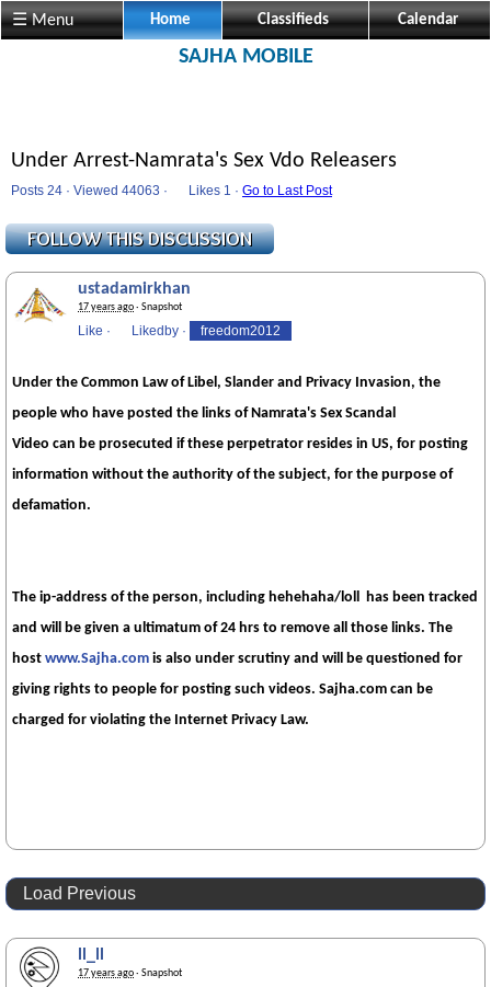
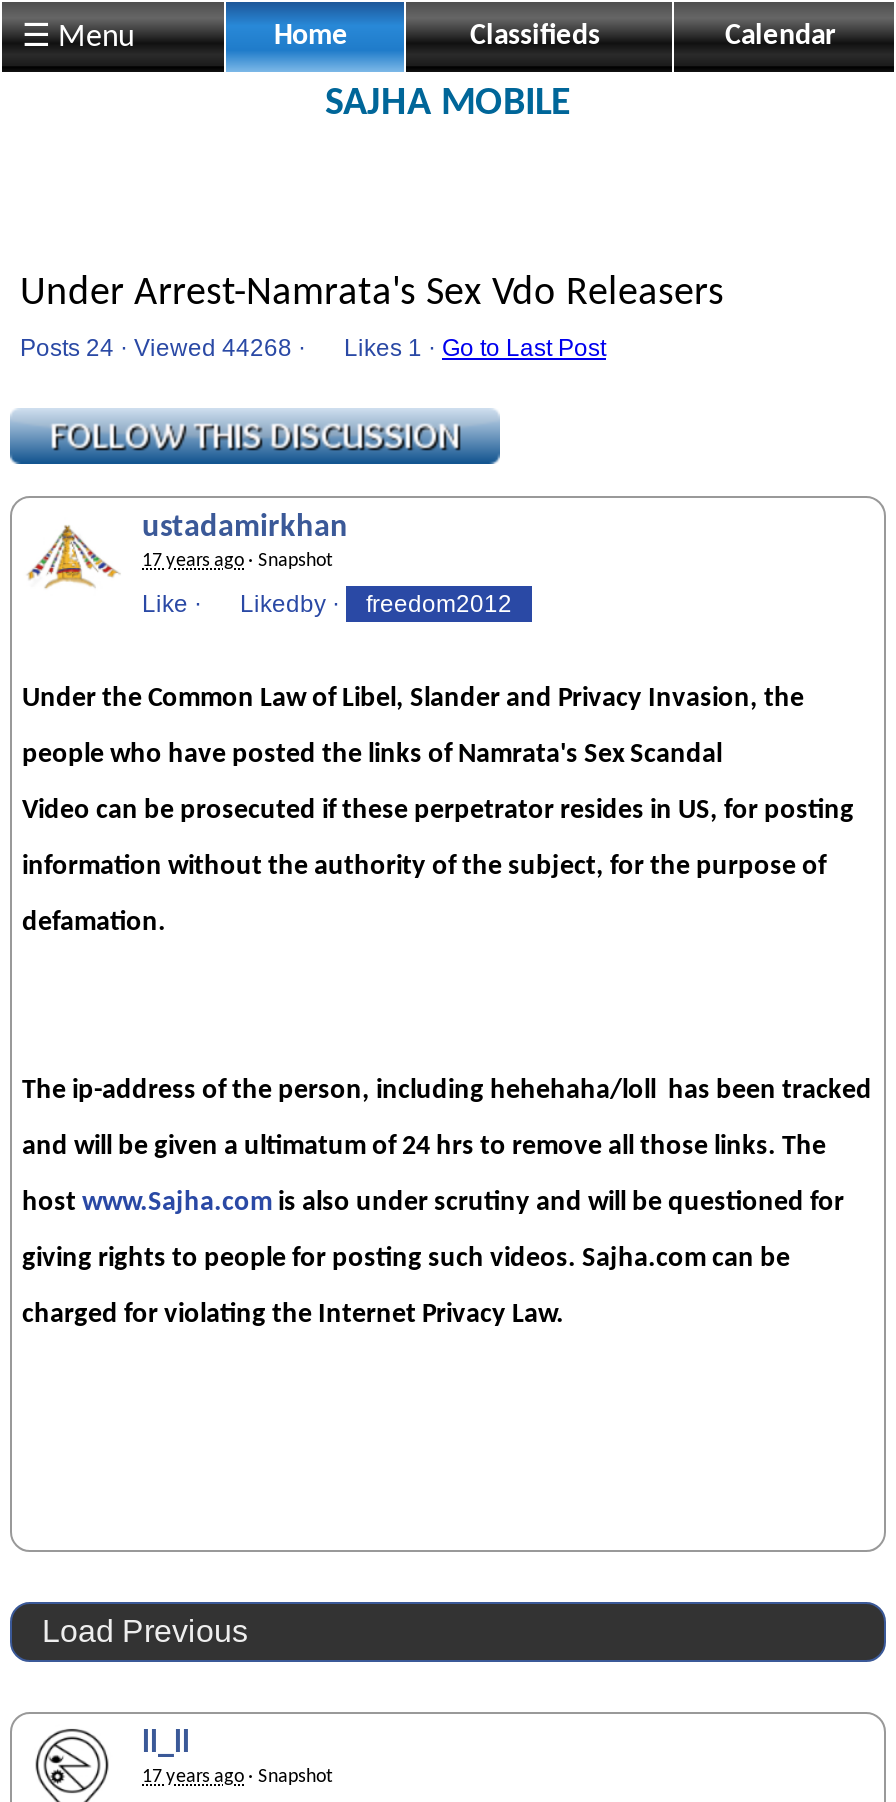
[11,183,332,198] Posts 24 · Viewed 44063 · Likes 1 · Go to Last Post -> [20,334,606,362] Posts 24 · Viewed 44268 · Likes 1 · Go to Last Post

